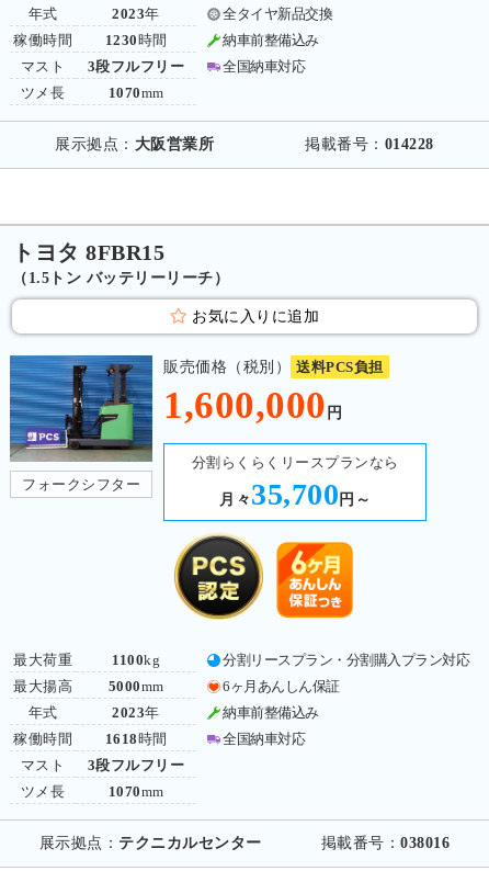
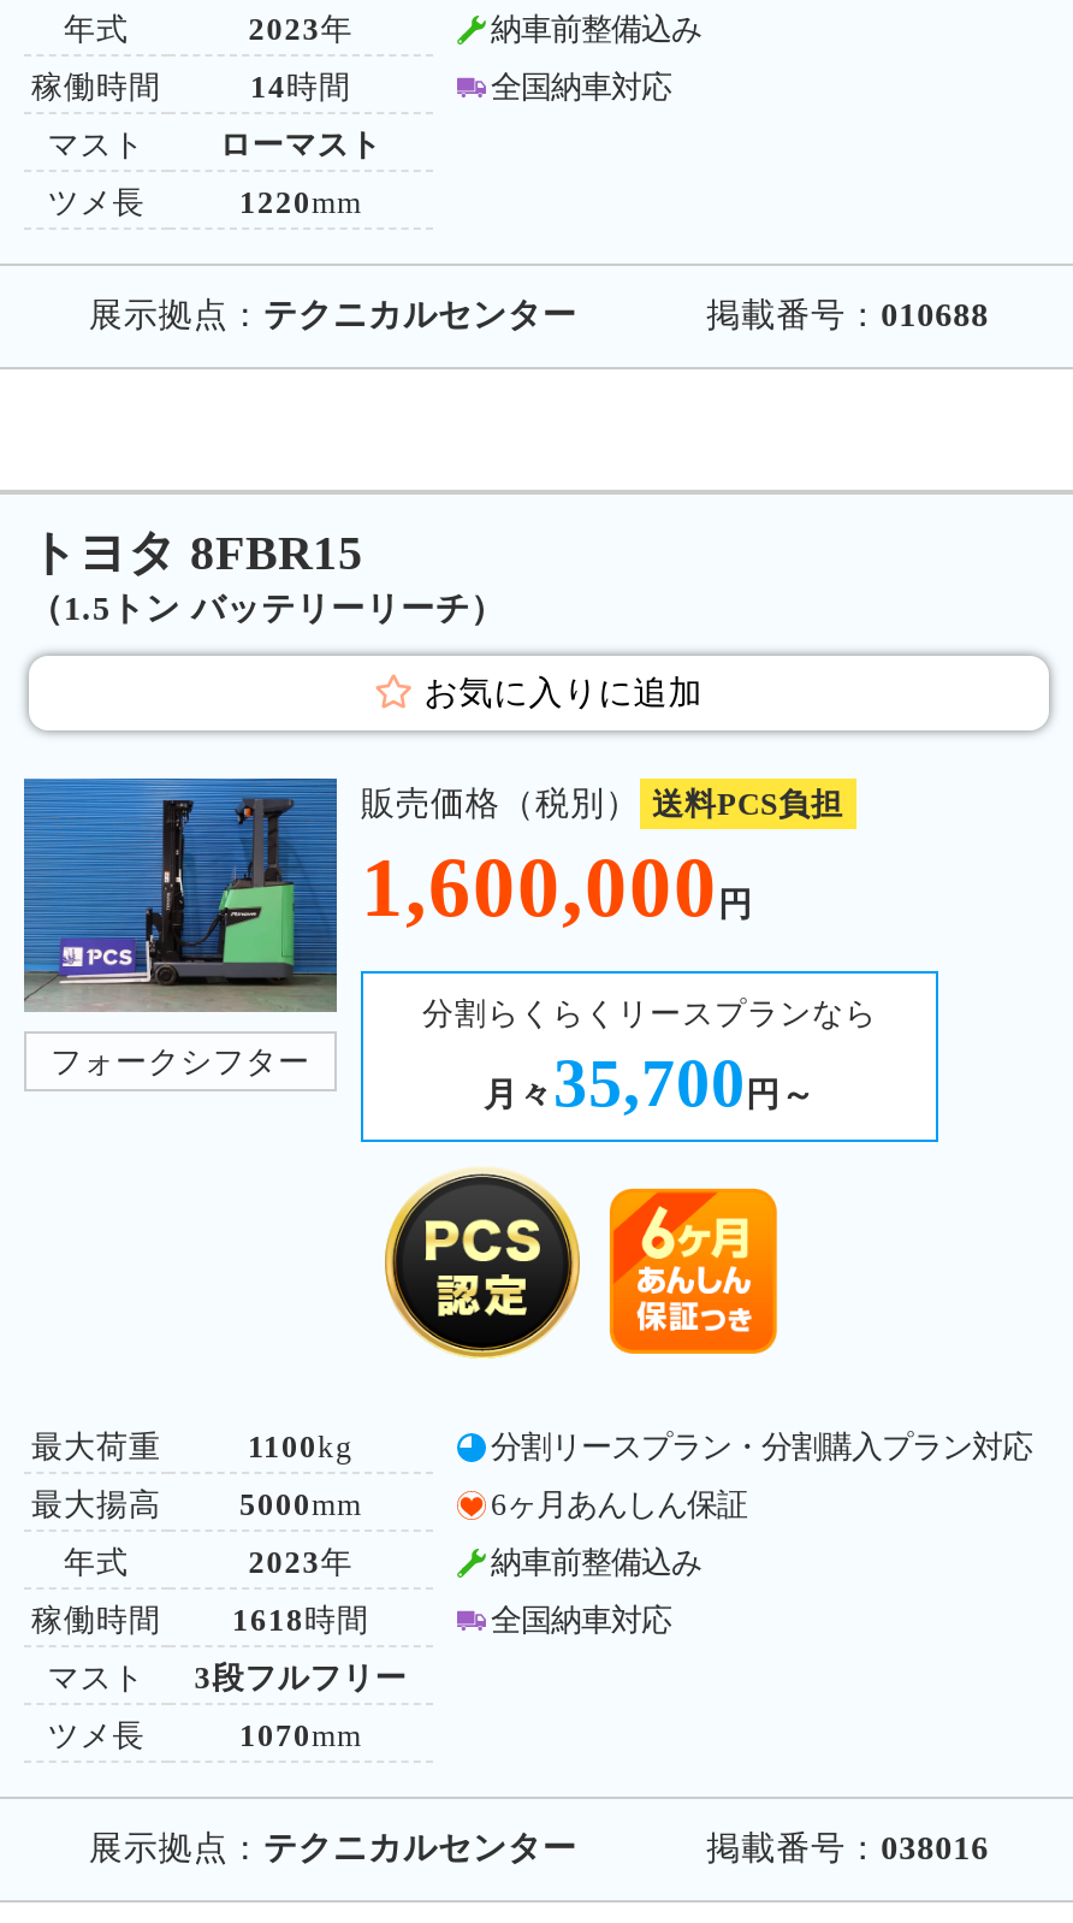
[223,5,332,22] 全タイヤ新品交換 -> none
[105,32,167,48] 1230時間 -> [250,68,351,104] 14時間
moved [223,32,319,74] -> [491,10,701,104]: 納車前整備込み | 全国納車対応
[87,58,184,74] 3段フルフリー -> [219,126,382,162] ローマスト
[108,84,164,101] 1070mm -> [239,184,362,220] 1220mm
[55,136,434,152] 展示拠点：大阪営業所 | 掲載番号：014228 -> [89,297,989,333] 展示拠点：テクニカルセンター | 掲載番号：010688

